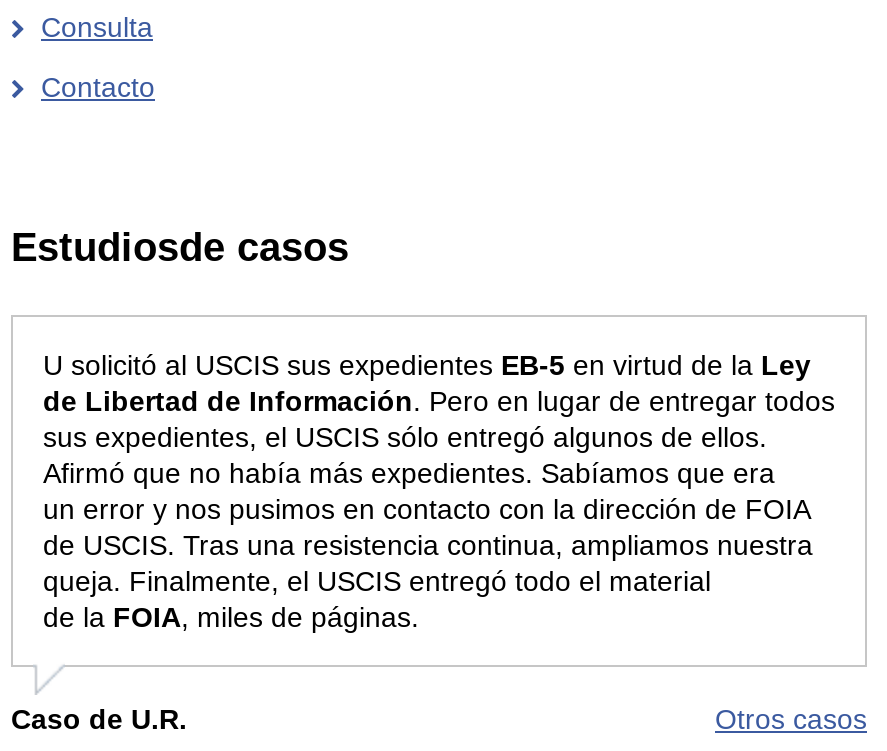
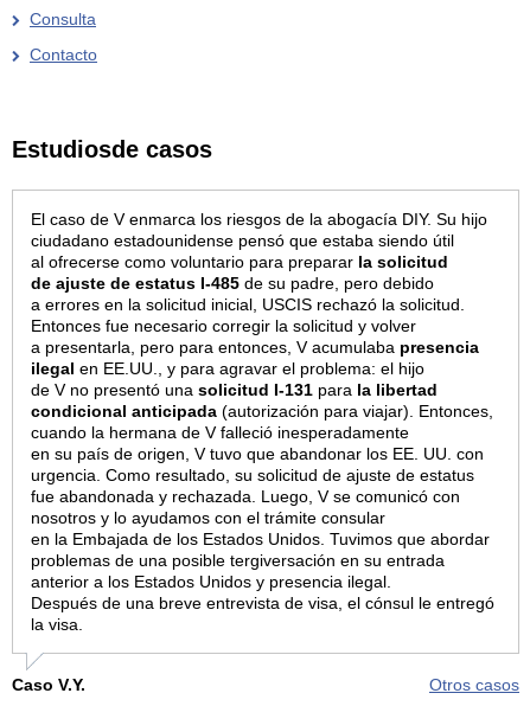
[43,349,835,633] U solicitó al USCIS sus expedientes EB-5 en virtud de la Ley | de Libertad de Información. Pero en lugar de entregar todos | sus expedientes, el USCIS sólo entregó algunos de ellos. | Afirmó que no había más expedientes. Sabíamos que era | un error y nos pusimos en contacto con la dirección de FOIA | de USCIS. Tras una resistencia continua, ampliamos nuestra | queja. Finalmente, el USCIS entregó todo el material | de la FOIA, miles de páginas. -> [31,210,494,634] El caso de V enmarca los riesgos de la abogacía DIY. Su hijo | ciudadano estadounidense pensó que estaba siendo útil | al ofrecerse como voluntario para preparar la solicitud | de ajuste de estatus I-485 de su padre, pero debido | a errores en la solicitud inicial, USCIS rechazó la solicitud. | Entonces fue necesario corregir la solicitud y volver | a presentarla, pero para entonces, V acumulaba presencia | ilegal en EE.UU., y para agravar el problema: el hijo | de V no presentó una solicitud I-131 para la libertad | condicional anticipada (autorización para viajar). Entonces, | cuando la hermana de V falleció inesperadamente | en su país de origen, V tuvo que abandonar los EE. UU. con | urgencia. Como resultado, su solicitud de ajuste de estatus | fue abandonada y rechazada. Luego, V se comunicó con | nosotros y lo ayudamos con el trámite consular | en la Embajada de los Estados Unidos. Tuvimos que abordar | problemas de una posible tergiversación en su entrada | anterior a los Estados Unidos y presencia ilegal. | Después de una breve entrevista de visa, el cónsul le entregó | la visa.
[11,703,187,735] Caso de U.R. -> [12,675,85,694] Caso V.Y.

